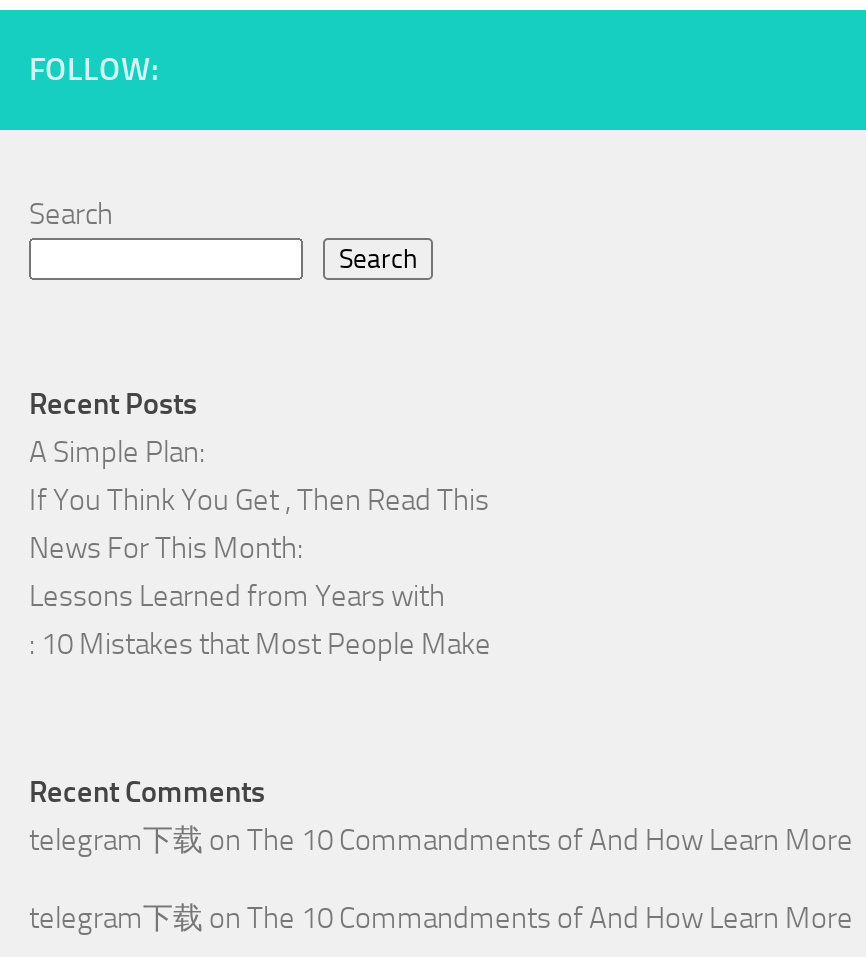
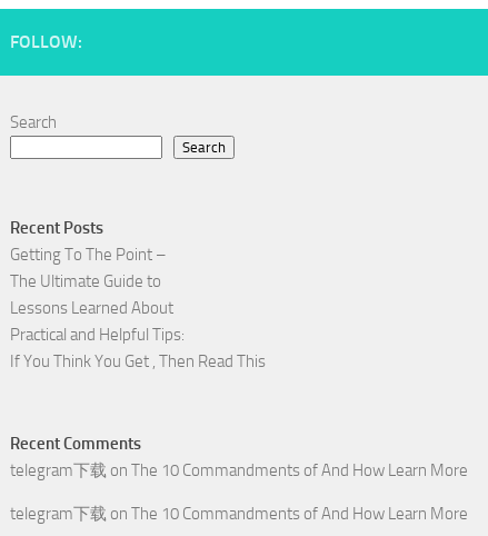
[29,435,205,471] A Simple Plan: -> [10,245,185,345] Getting To The Point – | The Ultimate Guide to | Lessons Learned About | Practical and Helpful Tips:
moved [29,483,489,519] -> [10,352,266,372]: If You Think You Get , Then Read This
[29,531,491,663] News For This Month: | Lessons Learned from Years with | : 10 Mistakes that Most People Make -> none

